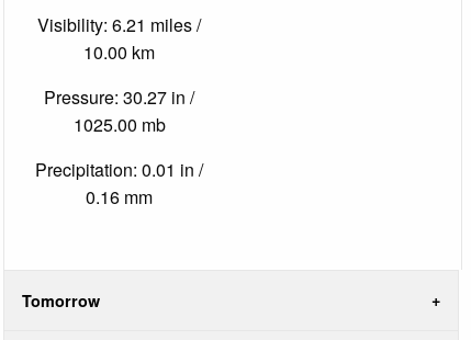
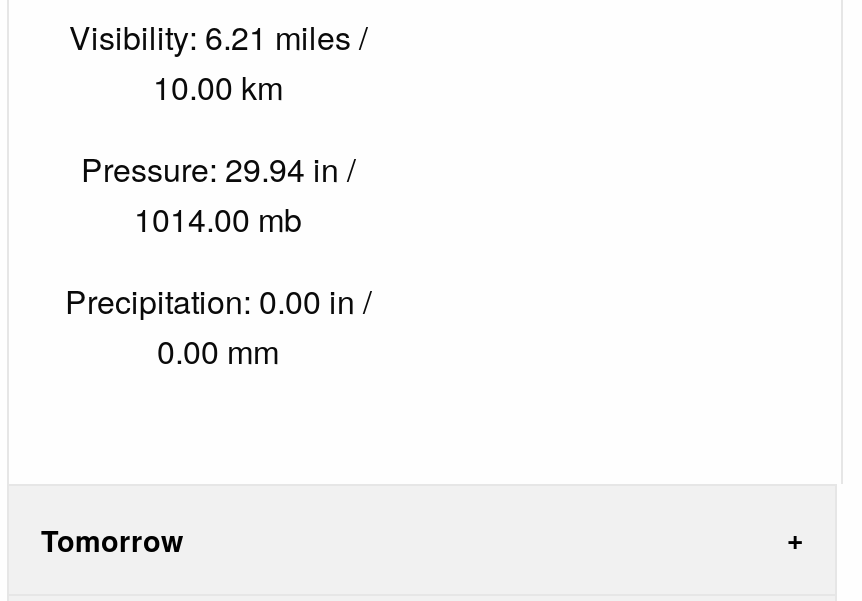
[44,84,194,109] Pressure: 30.27 in / -> [81,145,355,191] Pressure: 29.94 in /
[73,112,165,137] 1025.00 mb -> [134,195,302,241] 1014.00 mb
[35,157,203,182] Precipitation: 0.01 in / -> [65,277,371,323] Precipitation: 0.00 in /
[86,184,153,209] 0.16 mm -> [157,327,279,373] 0.00 mm

